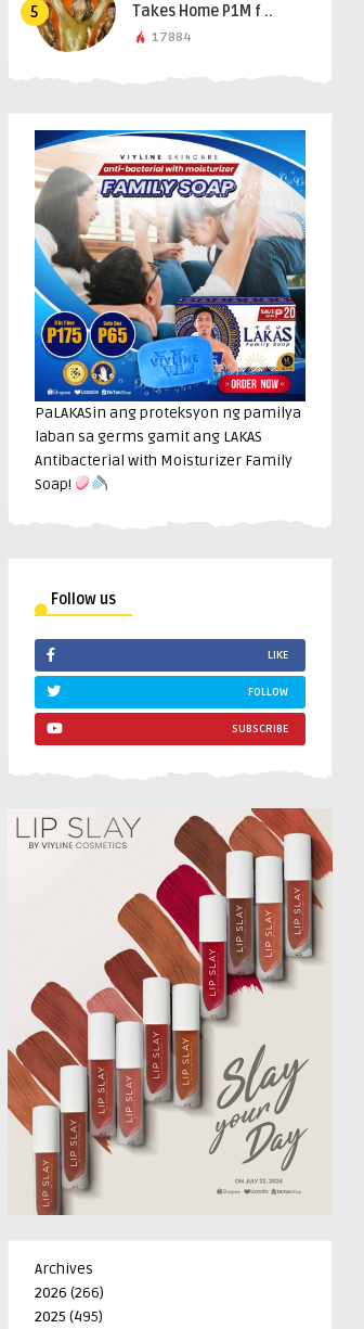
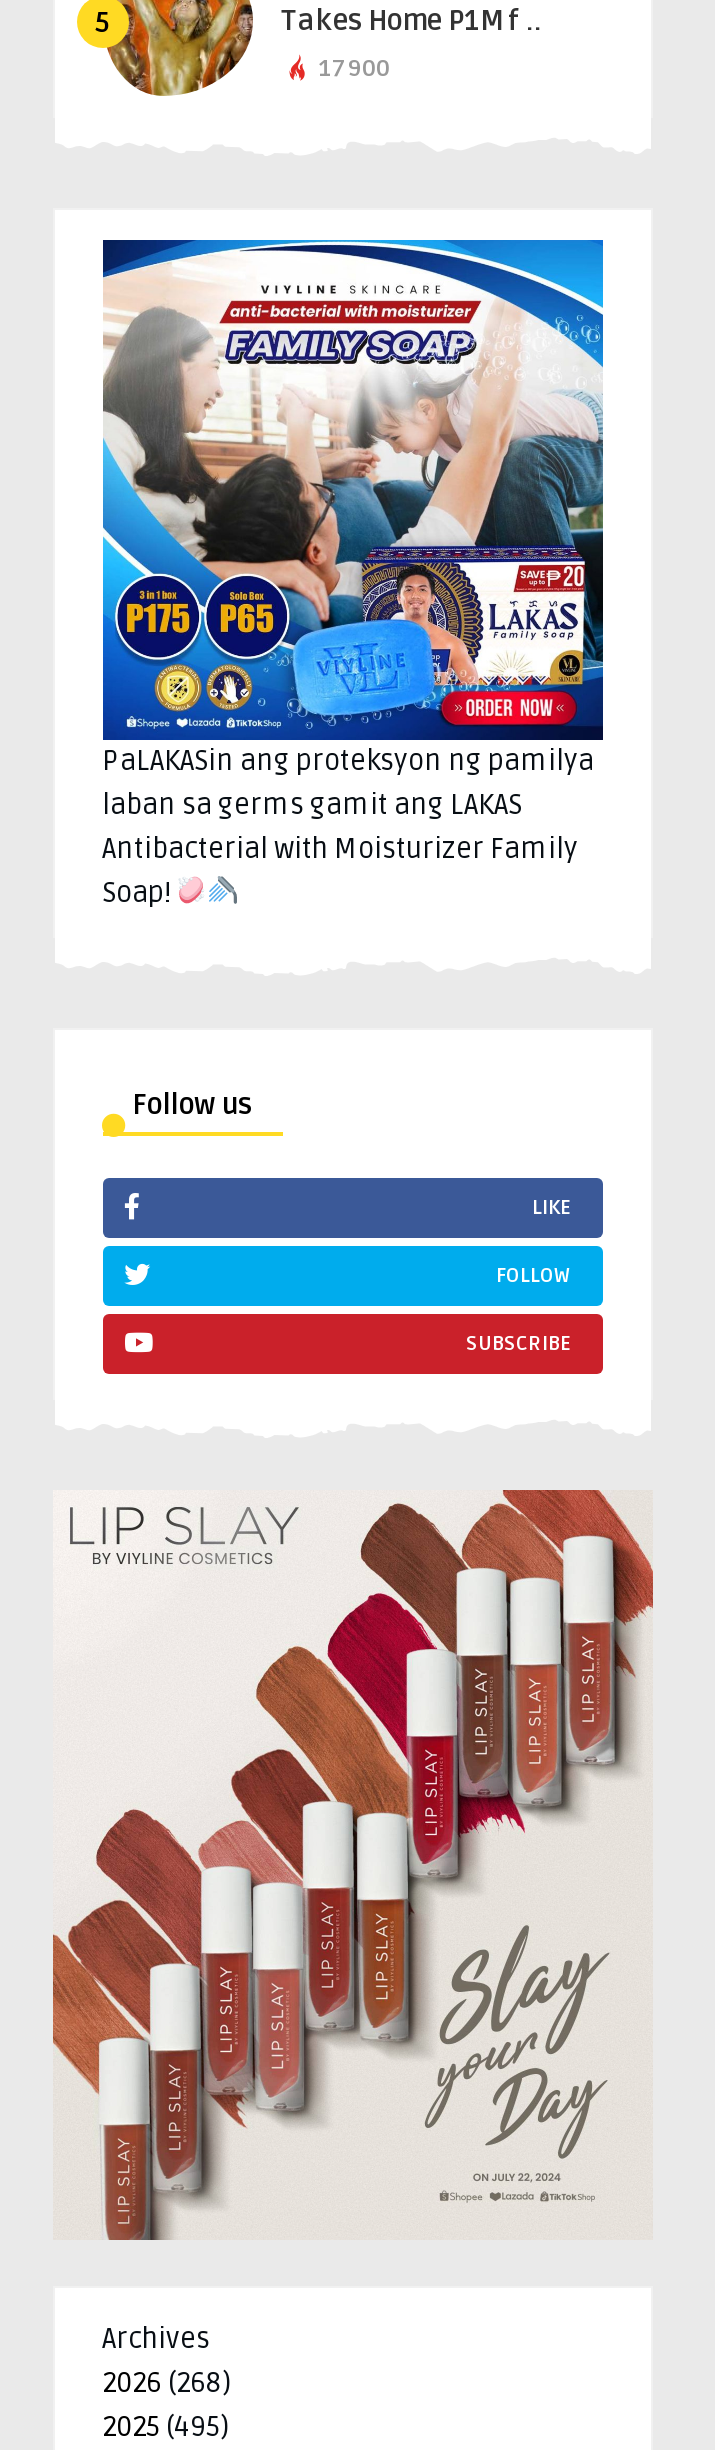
[151,29,191,46] 17884 -> [318,54,390,84] 17900
[34,1283,103,1302] 2026 (266) -> [102,2366,230,2400] 2026 (268)

